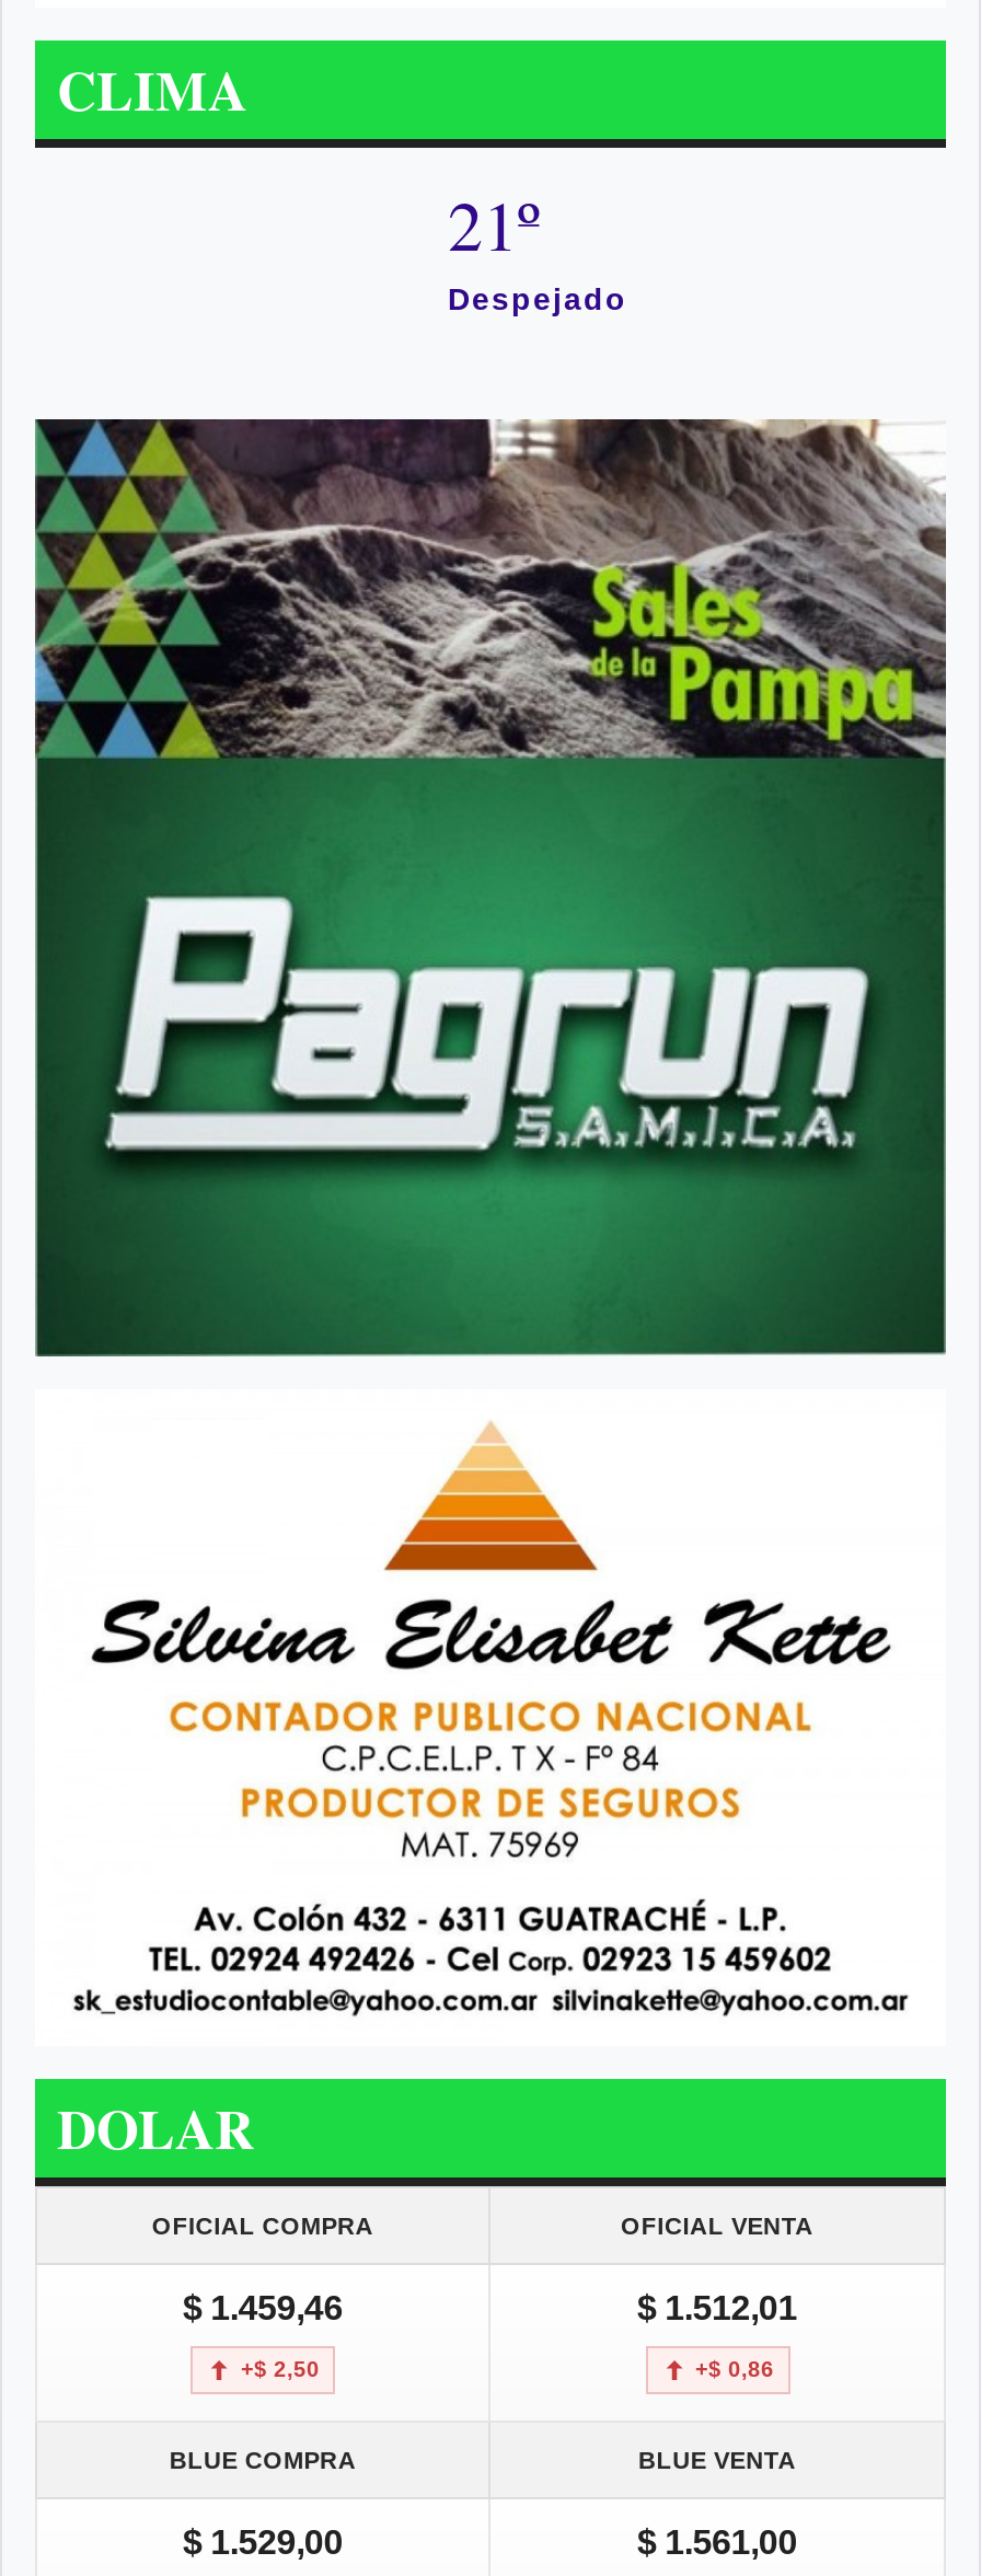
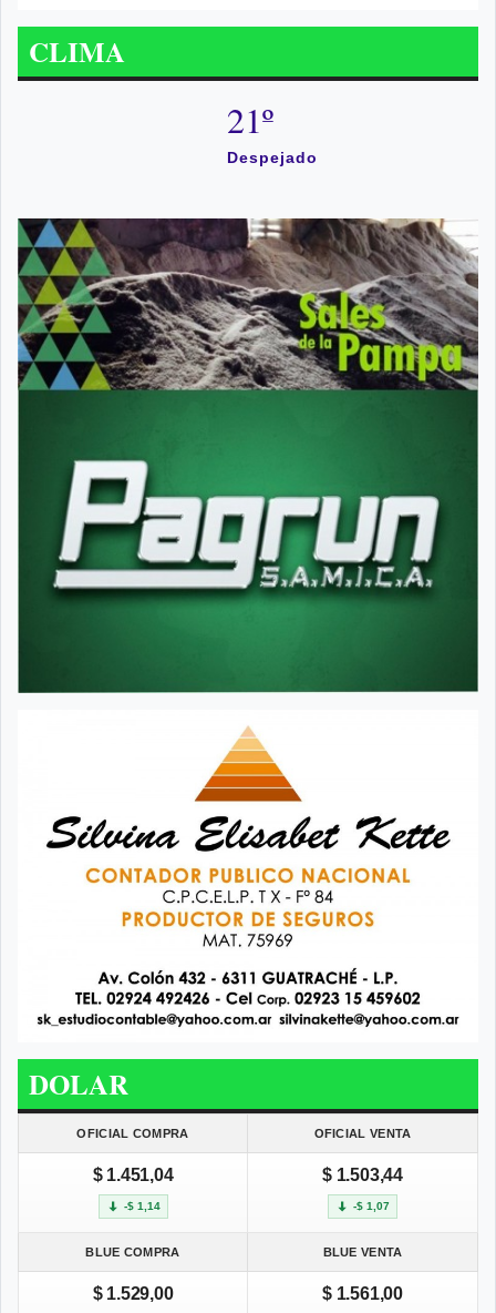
[183,2289,343,2327] $ 1.459,46 -> [92,1166,173,1184] $ 1.451,04
[637,2289,797,2327] $ 1.512,01 -> [322,1166,403,1184] $ 1.503,44
[241,2357,320,2381] +$ 2,50 -> [123,1200,160,1212] -$ 1,14
[695,2357,774,2381] +$ 0,86 -> [353,1200,390,1212] -$ 1,07

